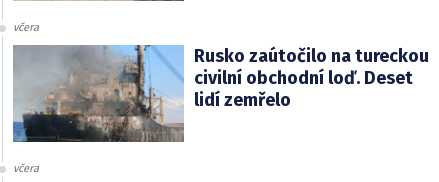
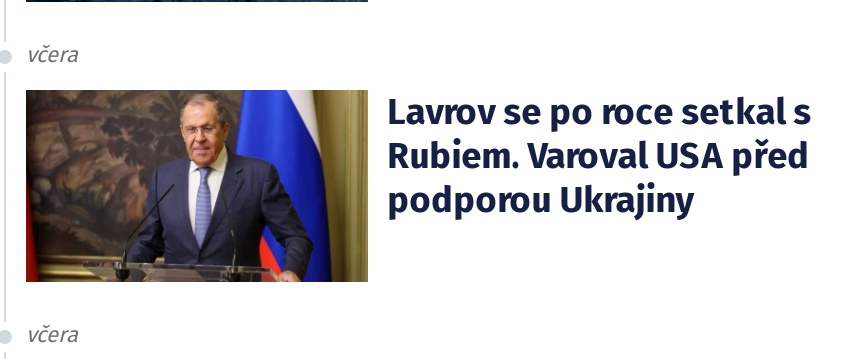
[12,44,429,143] [image] | Rusko zaútočilo na tureckou | civilní obchodní loď. Deset | lidí zemřelo -> [24,88,812,284] [image] | Lavrov se po roce setkal s | Rubiem. Varoval USA před | podporou Ukrajiny

